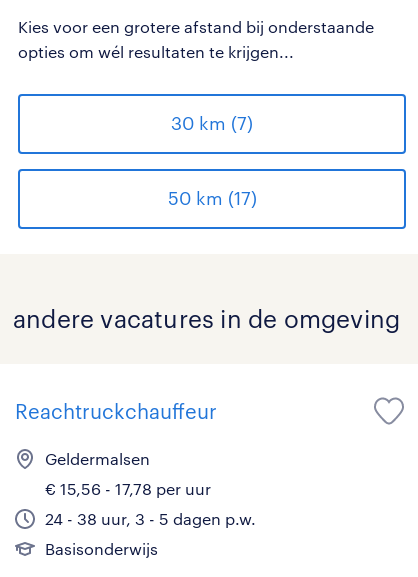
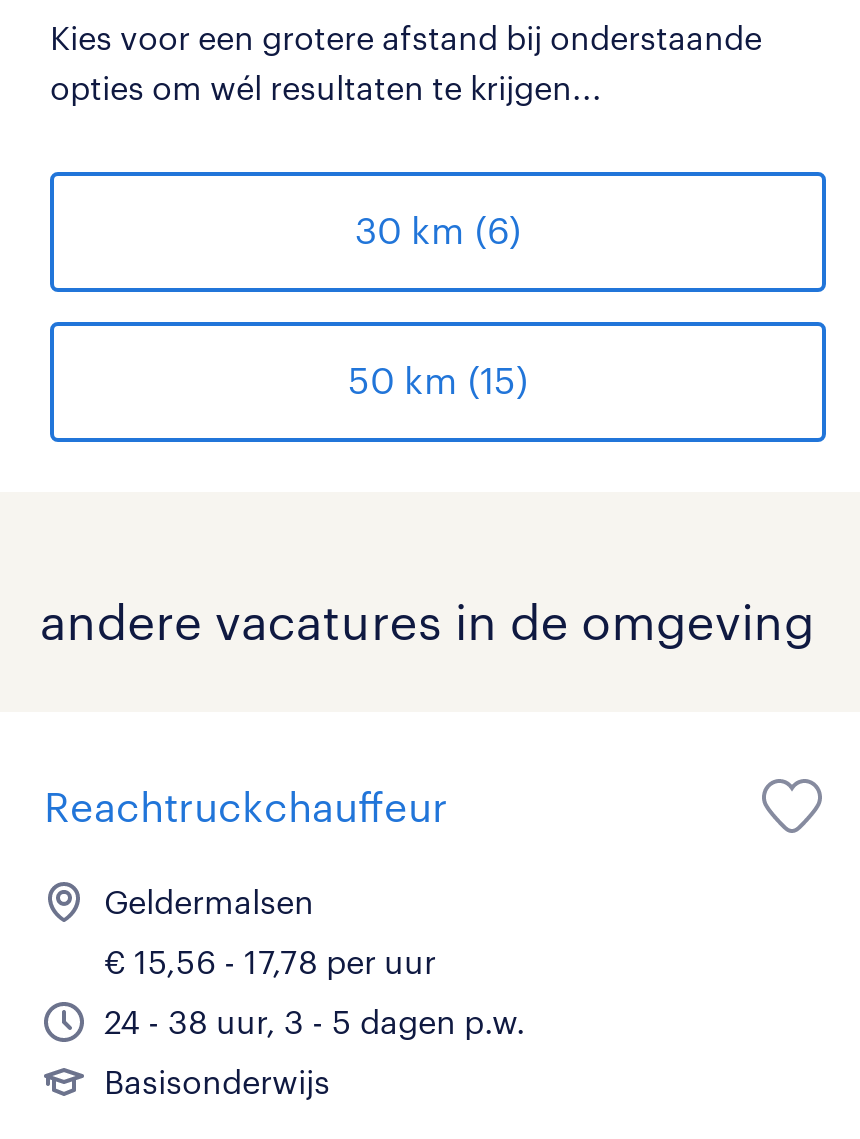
[171,112,253,134] 30 km (7) -> [355,208,521,252] 30 km (6)
[167,187,256,209] 50 km (17) -> [348,358,528,402] 50 km (15)

